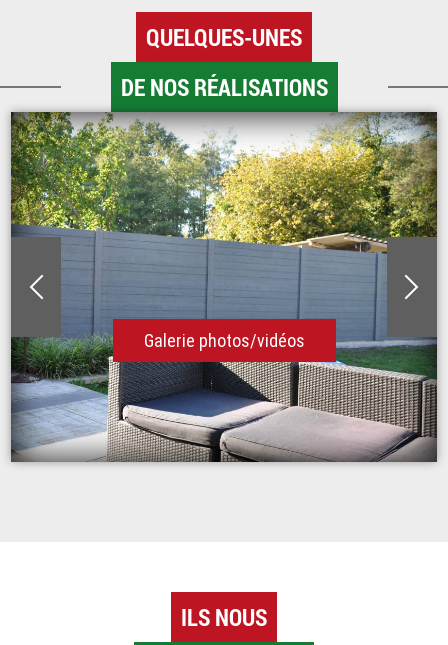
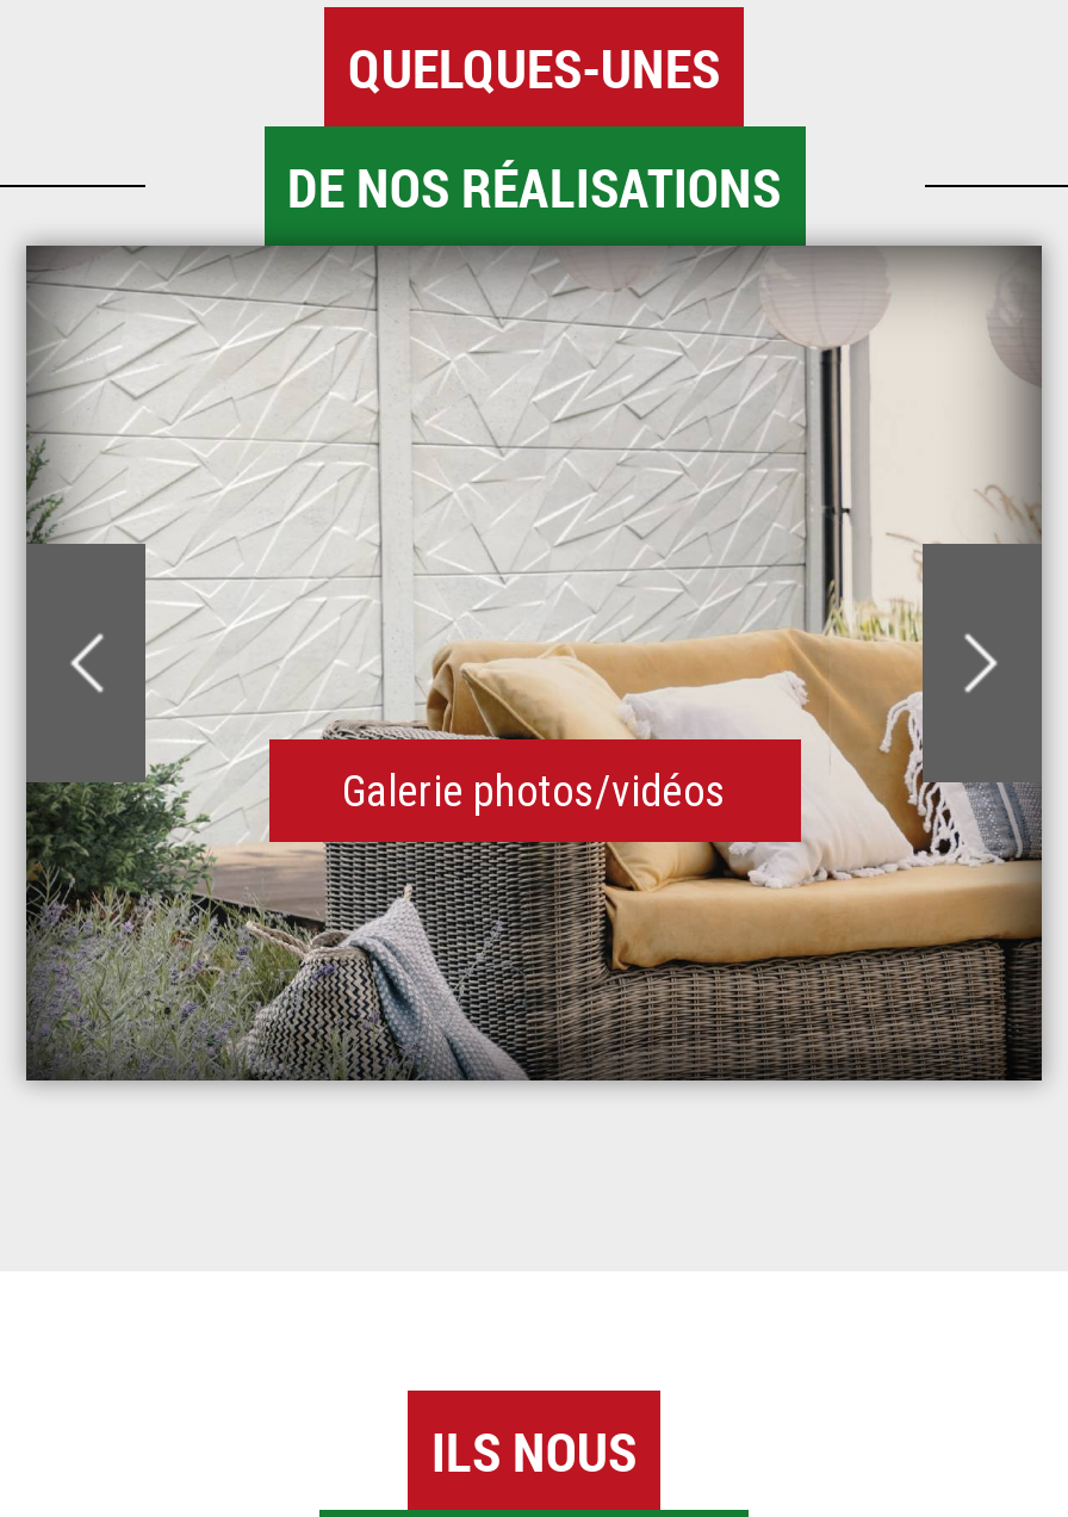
[11,112,437,462] [image] -> [26,246,1042,1081] [image]

